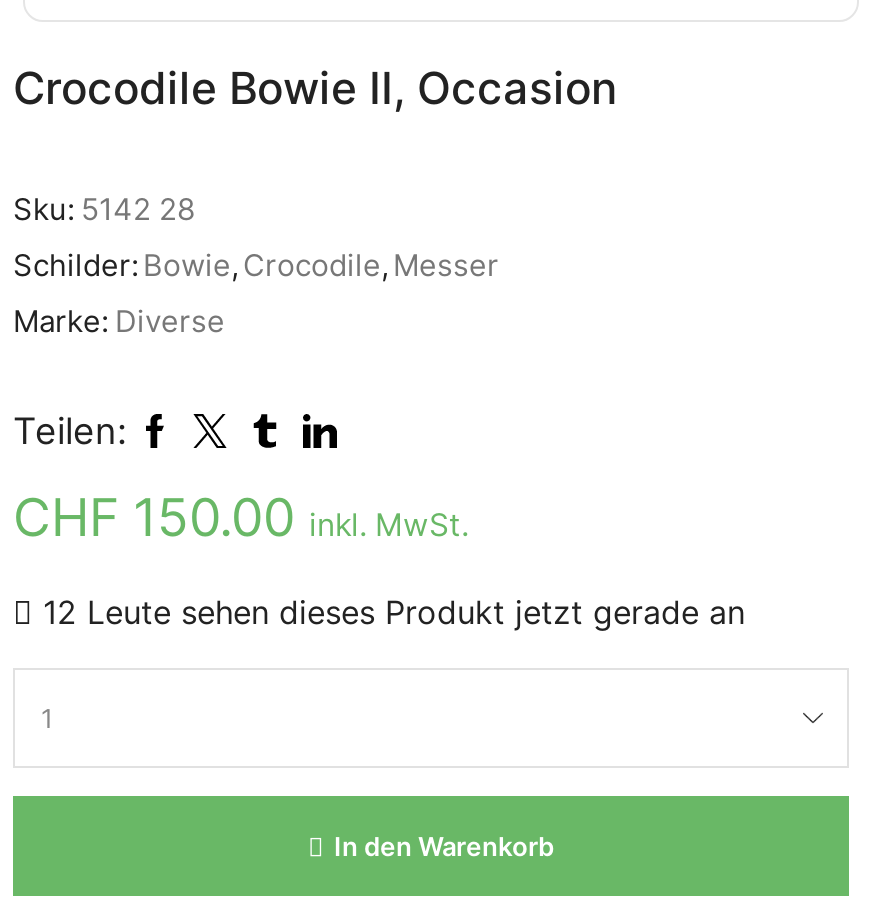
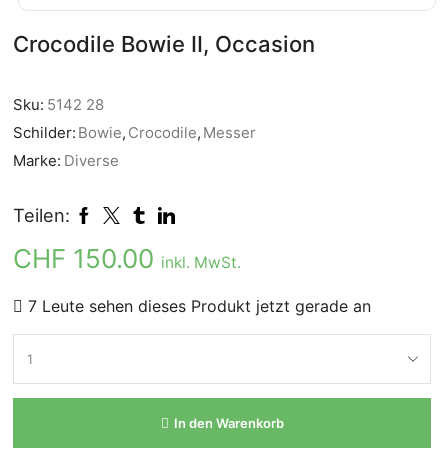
[33,593,745,633] 12 Leute sehen dieses Produkt jetzt gerade an -> [23,296,371,316] 7 Leute sehen dieses Produkt jetzt gerade an

